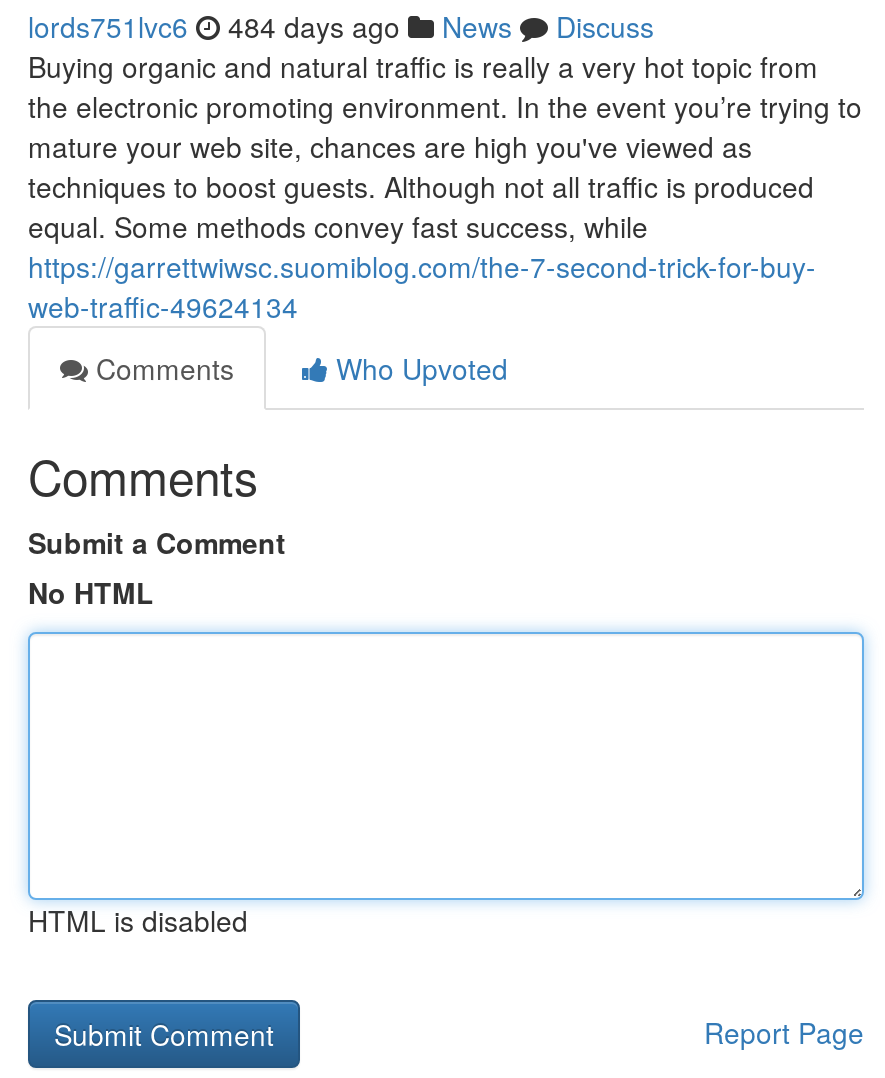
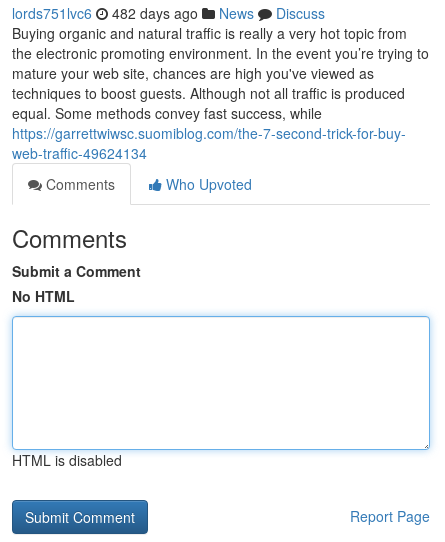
[28,6,654,46] lords751lvc6 484 days ago News Discuss -> [12,3,325,23] lords751lvc6 482 days ago News Discuss

